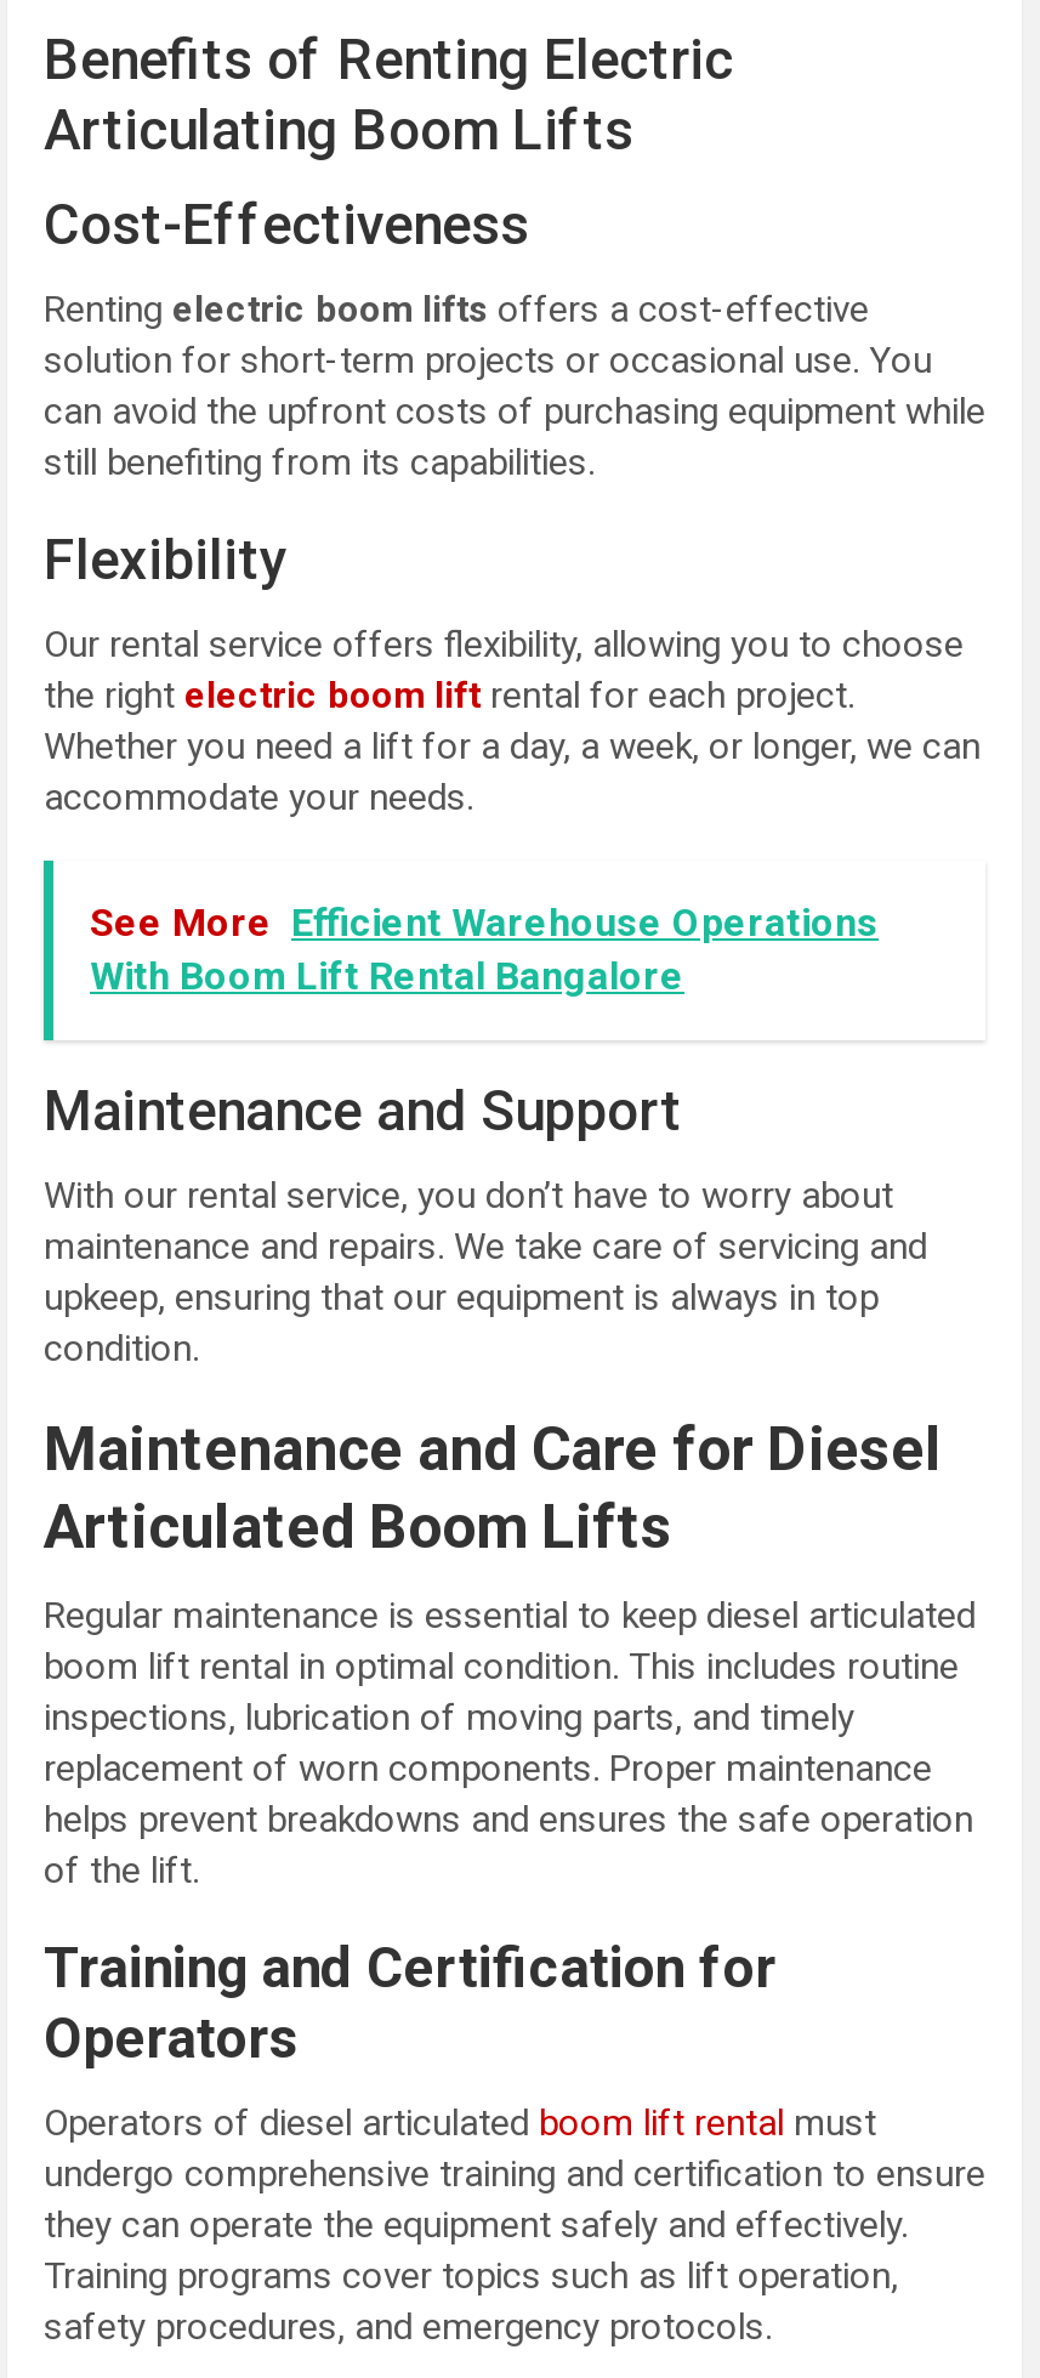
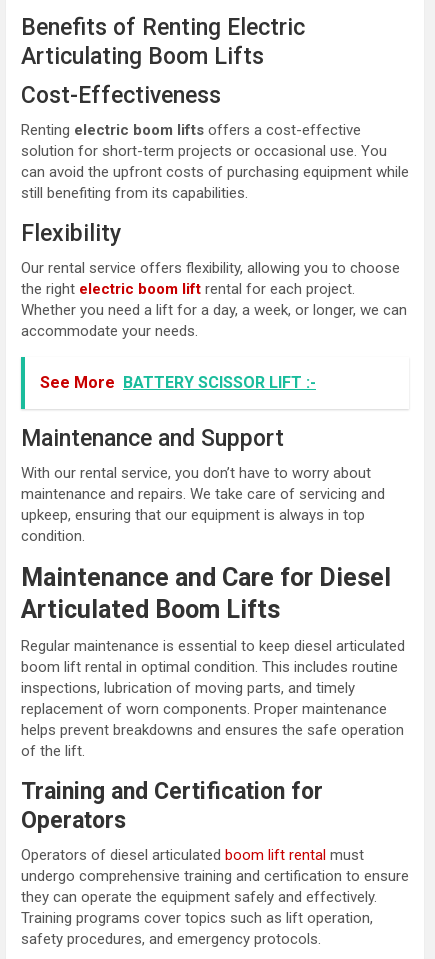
[90,899,879,999] See More Efficient Warehouse Operations | With Boom Lift Rental Bangalore -> [40,373,316,392] See More BATTERY SCISSOR LIFT :-

